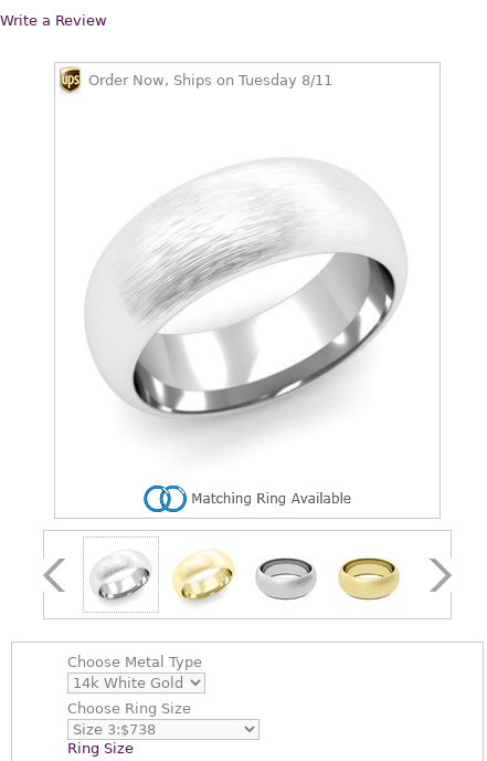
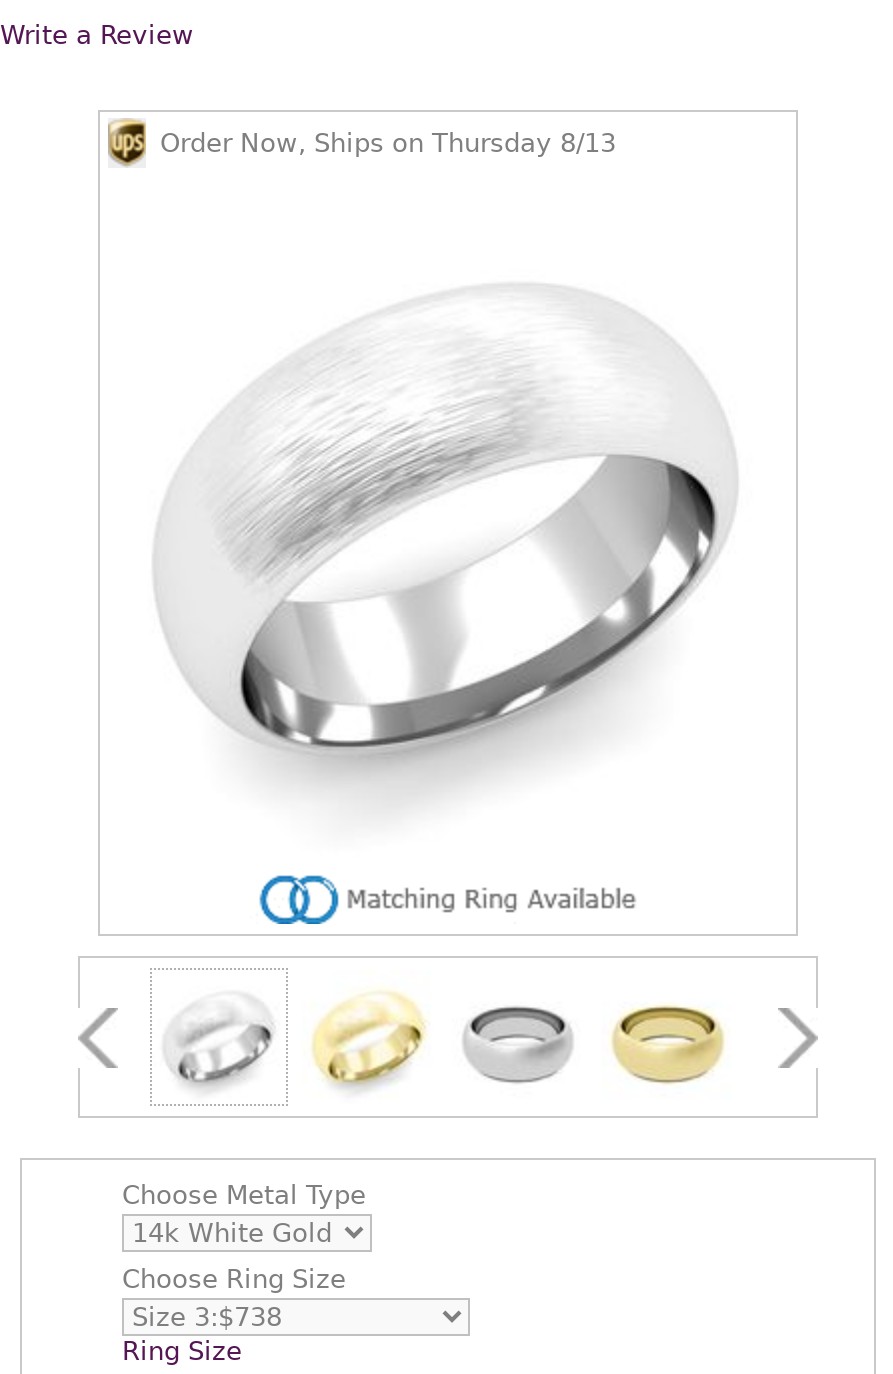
[88,72,332,88] Order Now, Ships on Tuesday 8/11 -> [160,128,616,158] Order Now, Ships on Thursday 8/13

